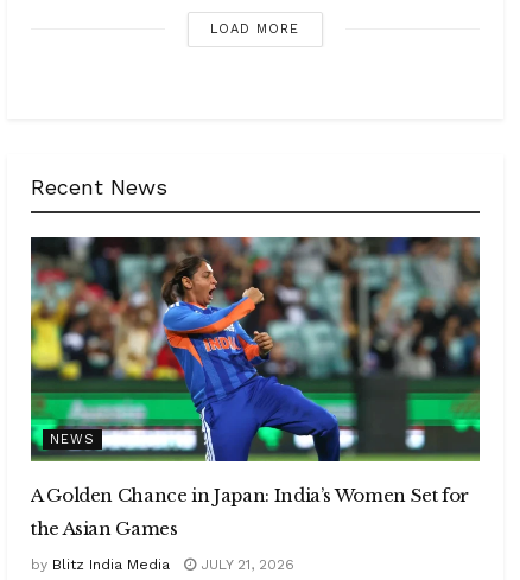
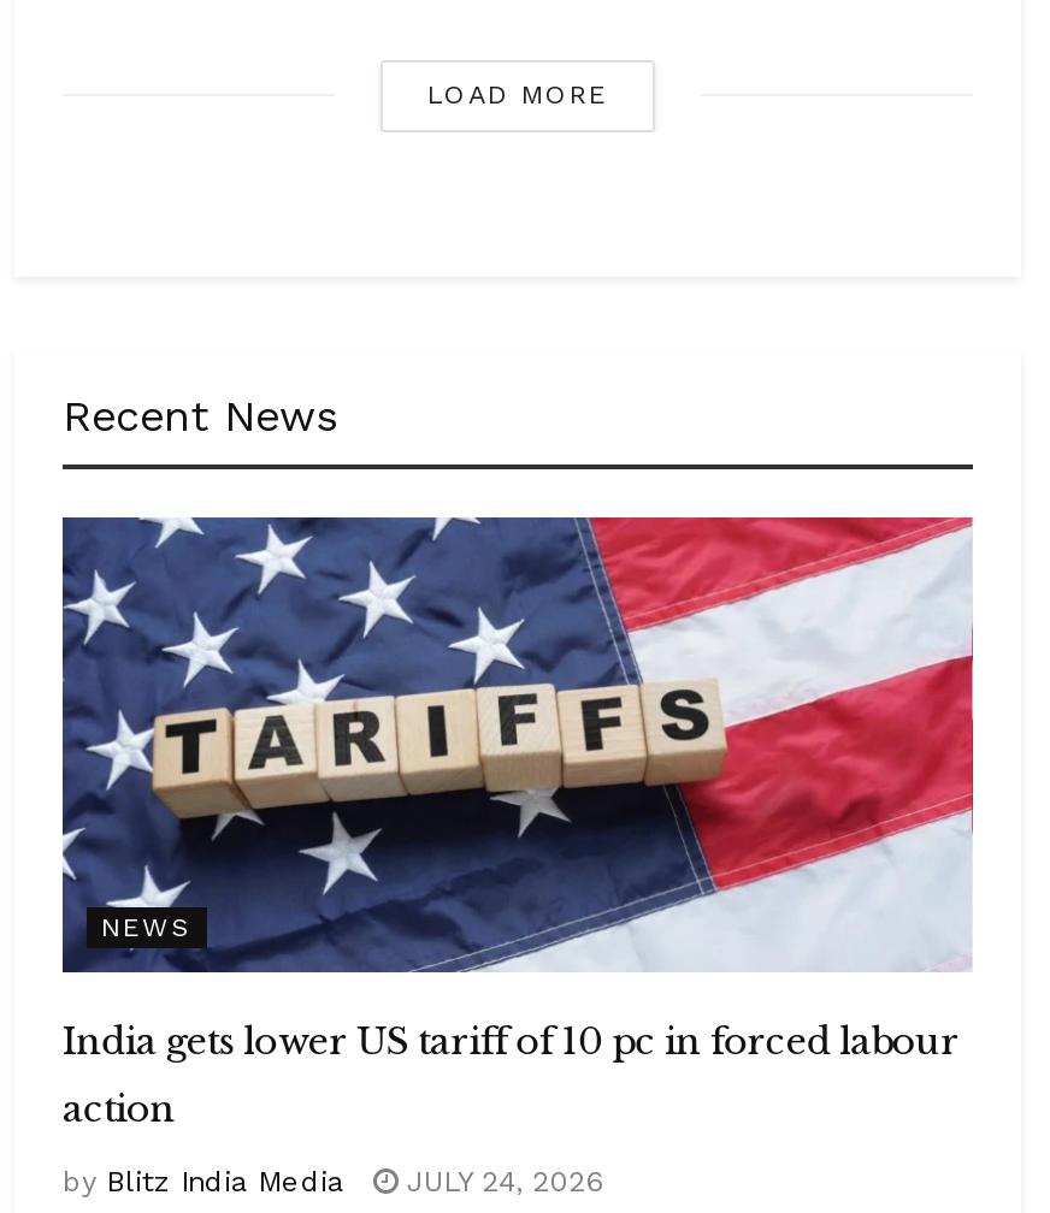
[30,236,481,506] [image] | A Golden Chance in Japan: India’s Women Set for -> [60,515,975,1063] [image] | India gets lower US tariff of 10 pc in forced labour
[31,517,178,539] the Asian Games -> [63,1084,175,1130] action
[31,556,294,572] by Blitz India Media JULY 21, 2026 -> [63,1164,604,1198] by Blitz India Media JULY 24, 2026

